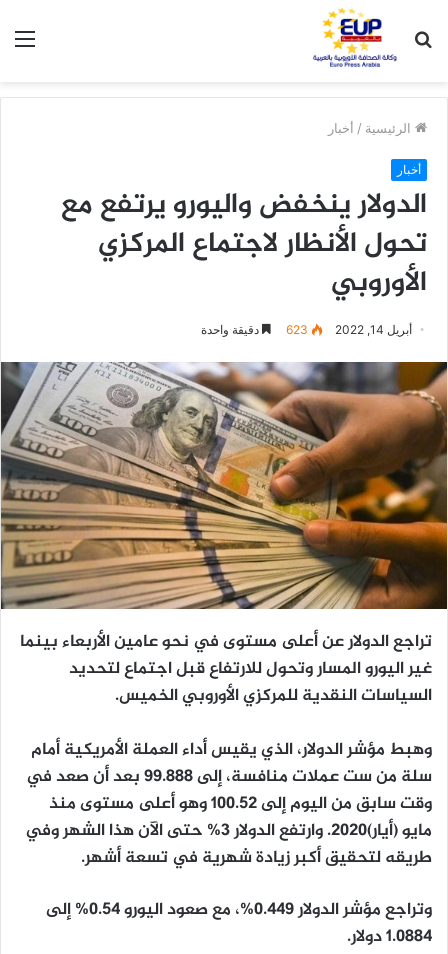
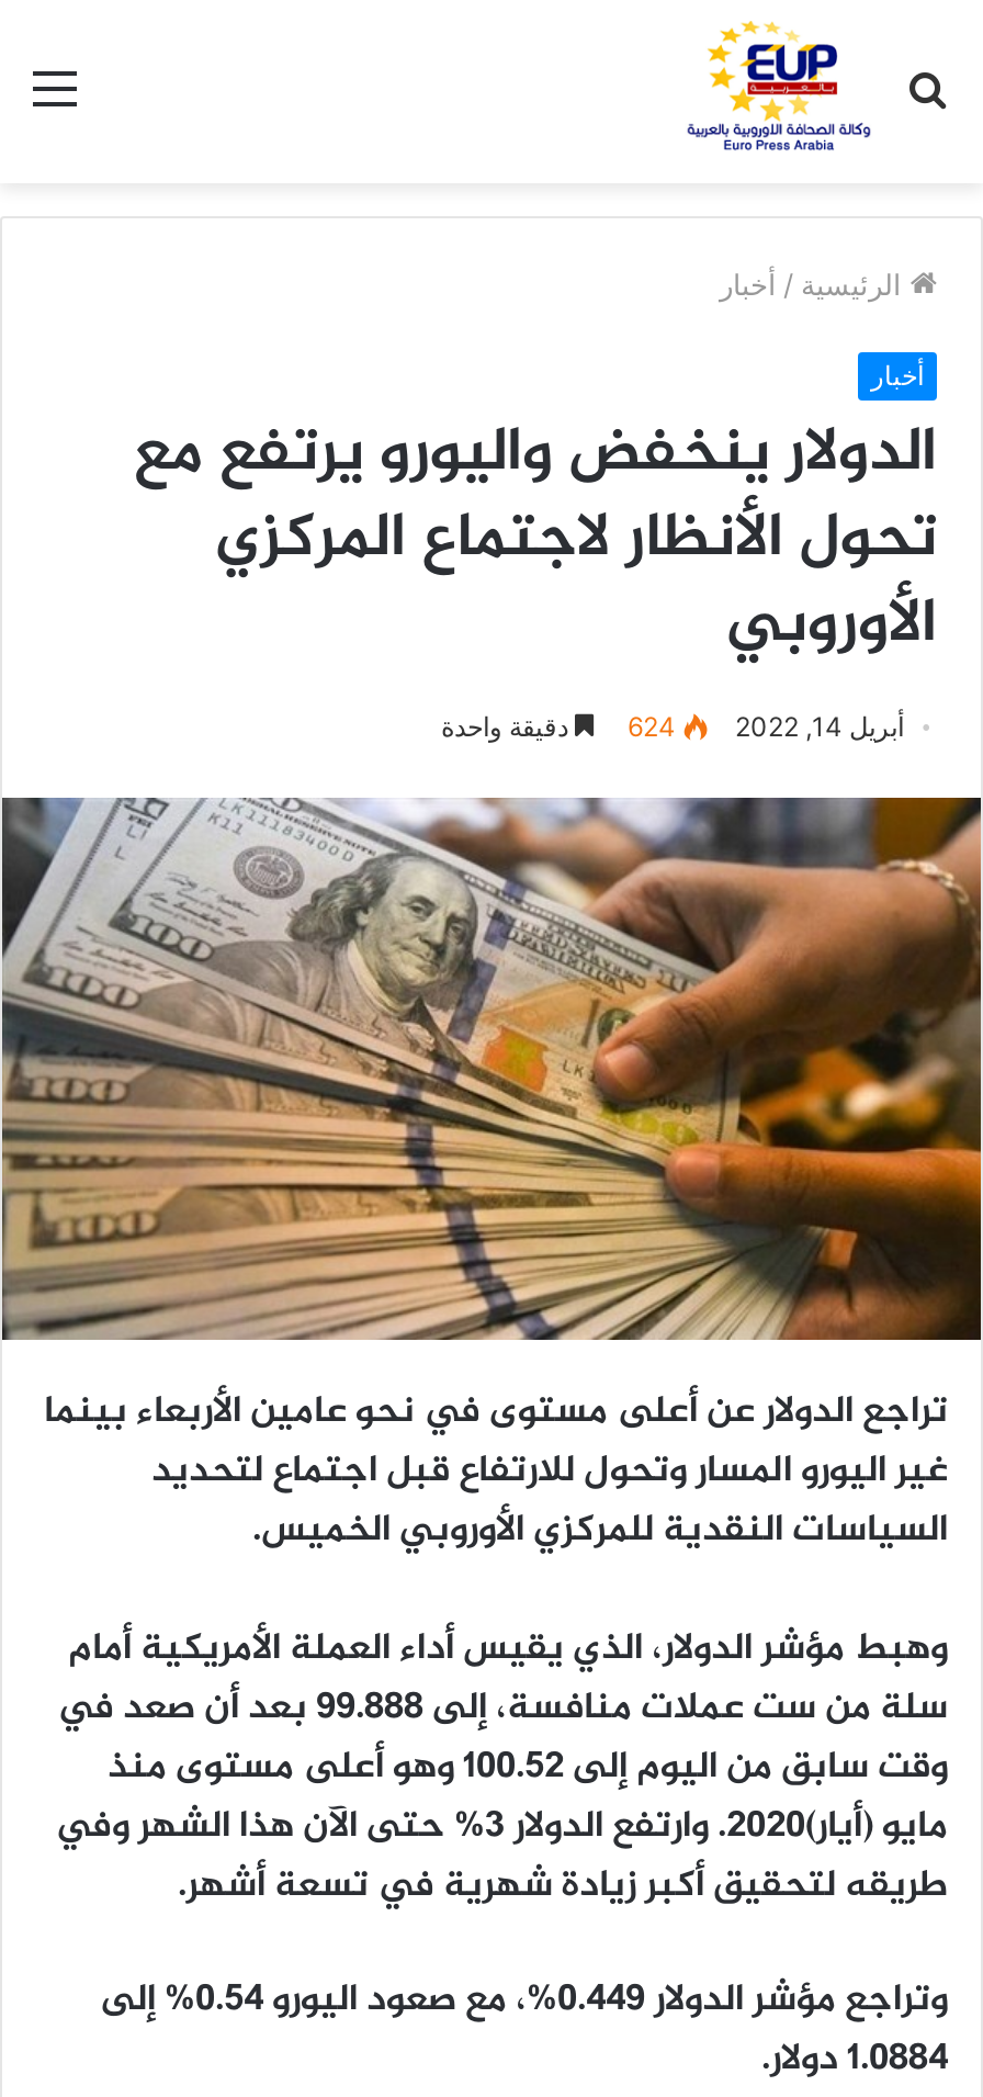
[201,322,308,337] 623 دقيقة واحدة -> [441,710,676,743] 624 دقيقة واحدة

